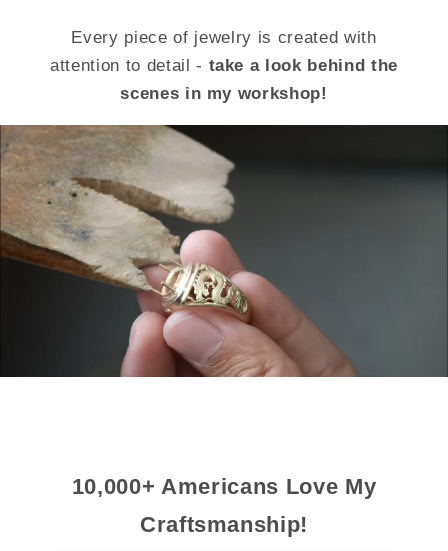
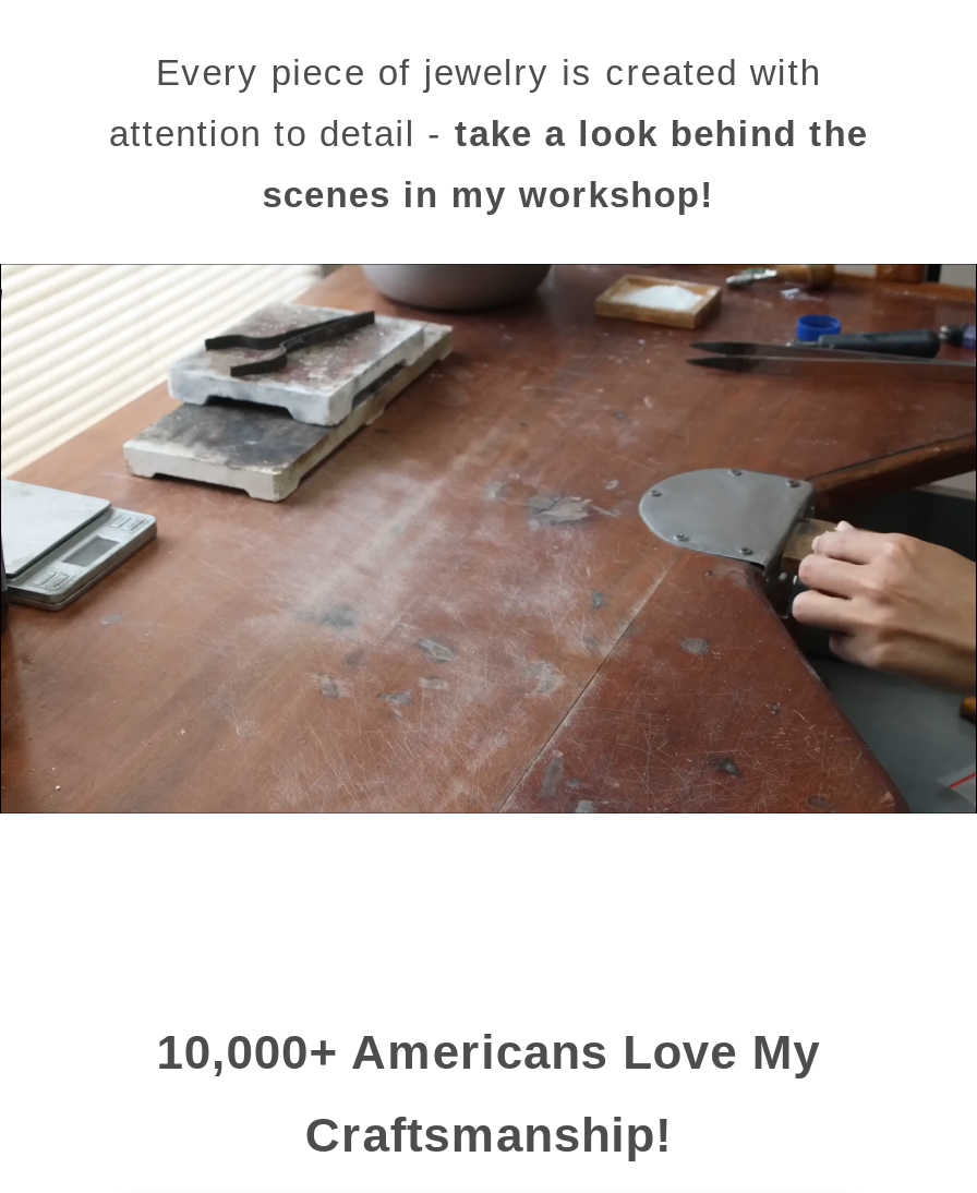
[3,124,445,378] [image] -> [7,262,970,816] [image]

